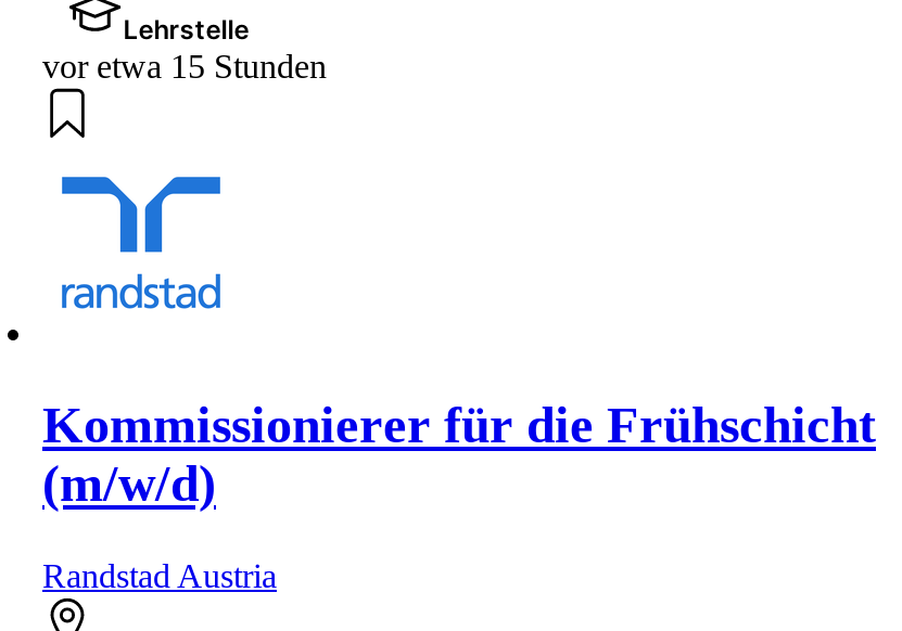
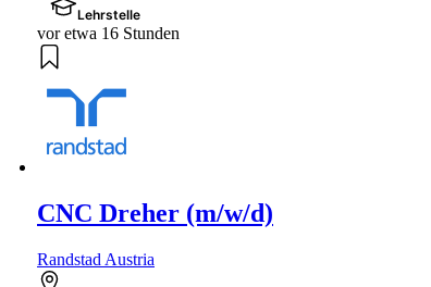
[42,48,327,85] vor etwa 15 Stunden -> [37,24,180,43] vor etwa 16 Stunden
[42,397,876,512] Kommissionierer für die Frühschicht | (m/w/d) -> [37,199,273,227] CNC Dreher (m/w/d)

